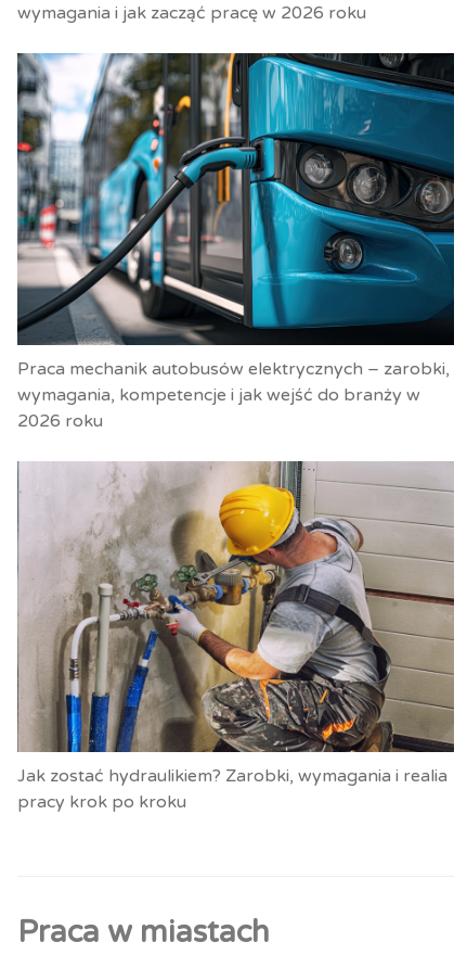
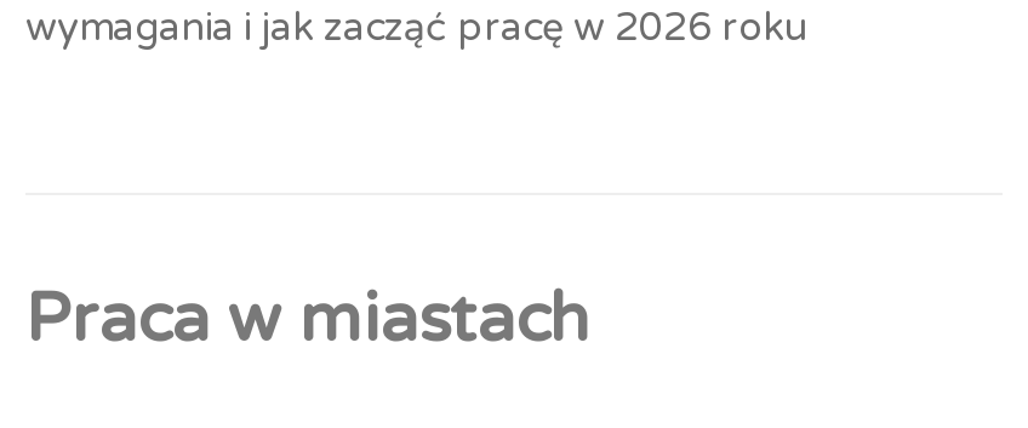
[16,52,455,432] [image] | Praca mechanik autobusów elektrycznych – zarobki, | wymagania, kompetencje i jak wejść do branży w | 2026 roku -> none
[16,460,455,813] [image] | Jak zostać hydraulikiem? Zarobki, wymagania i realia | pracy krok po kroku -> none

